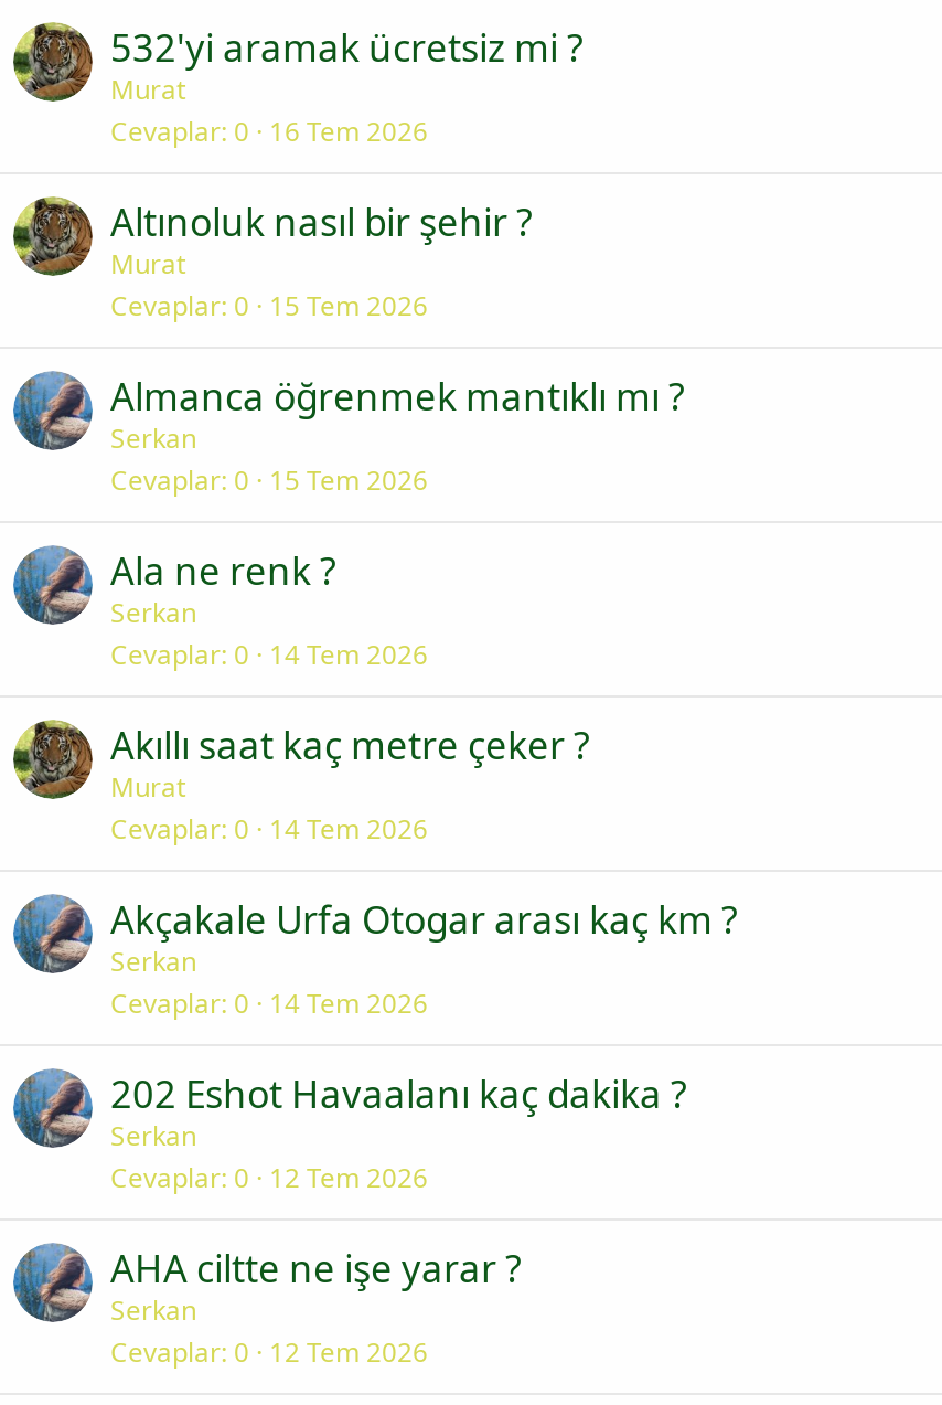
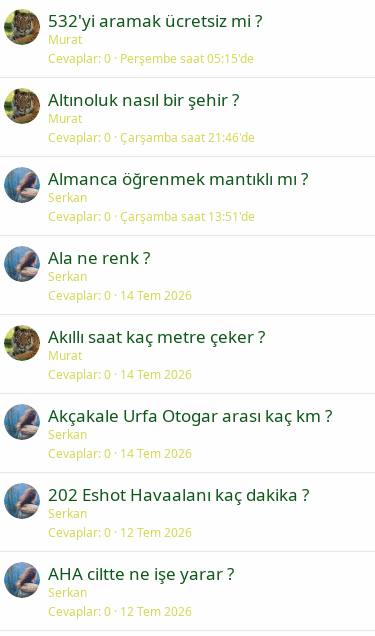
[110,113,428,150] Cevaplar 0 16 Tem 2026 -> [48,50,254,67] Cevaplar 0 Perşembe saat 05:15'de
[110,287,428,324] Cevaplar 0 15 Tem 2026 -> [48,129,255,146] Cevaplar 0 Çarşamba saat 21:46'de
[110,461,428,499] Cevaplar 0 15 Tem 2026 -> [48,208,255,225] Cevaplar 0 Çarşamba saat 13:51'de

